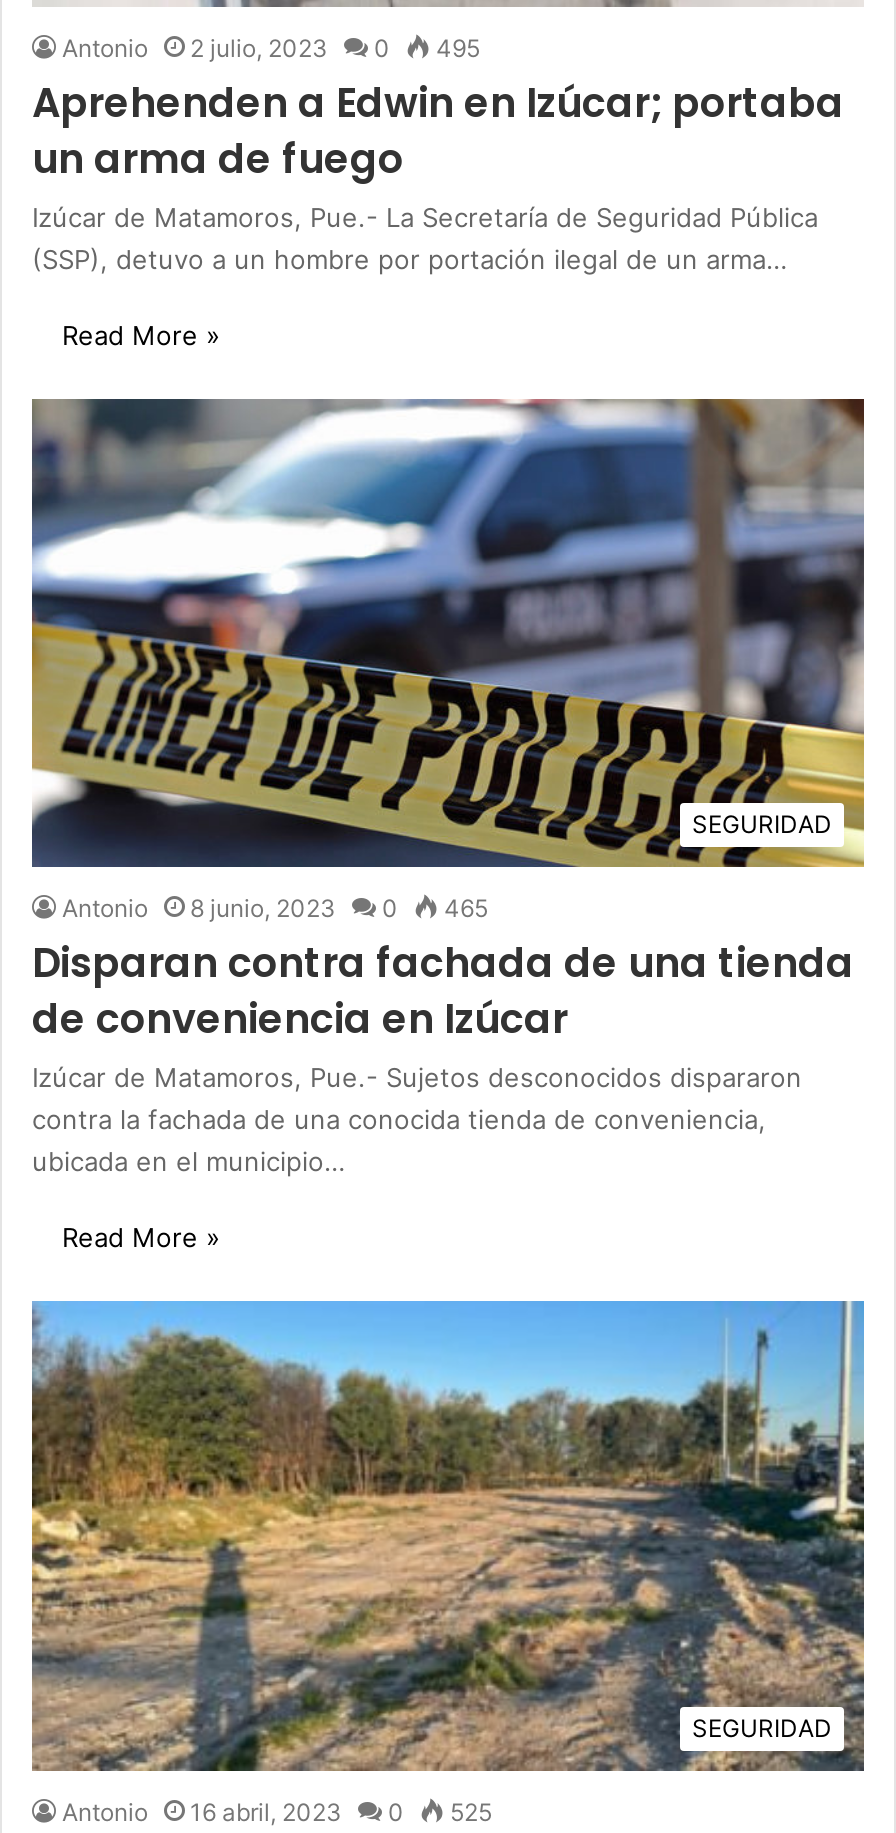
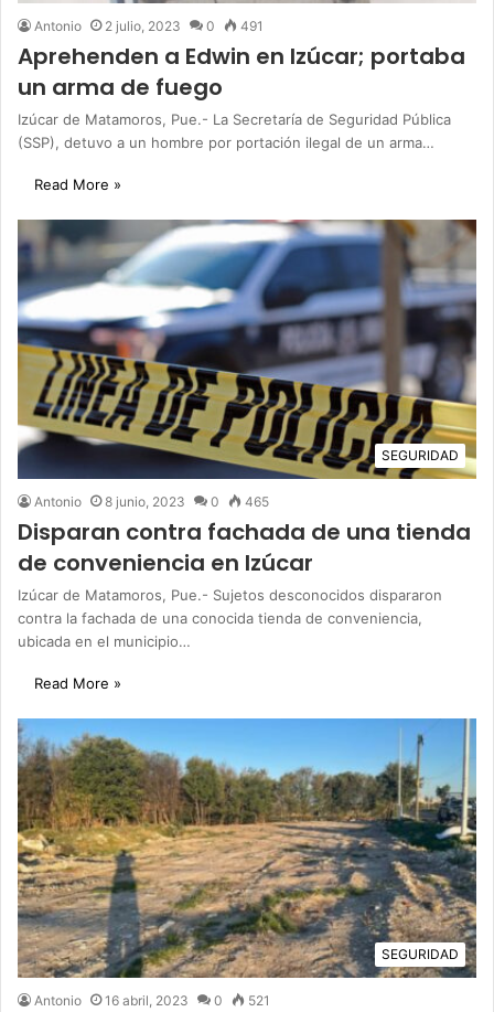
[62,32,480,62] Antonio 2 julio, 2023 0 495 -> [34,18,264,34] Antonio 2 julio, 2023 0 491
[62,1796,492,1826] Antonio 16 abril, 2023 0 525 -> [34,992,270,1008] Antonio 16 abril, 2023 0 521

